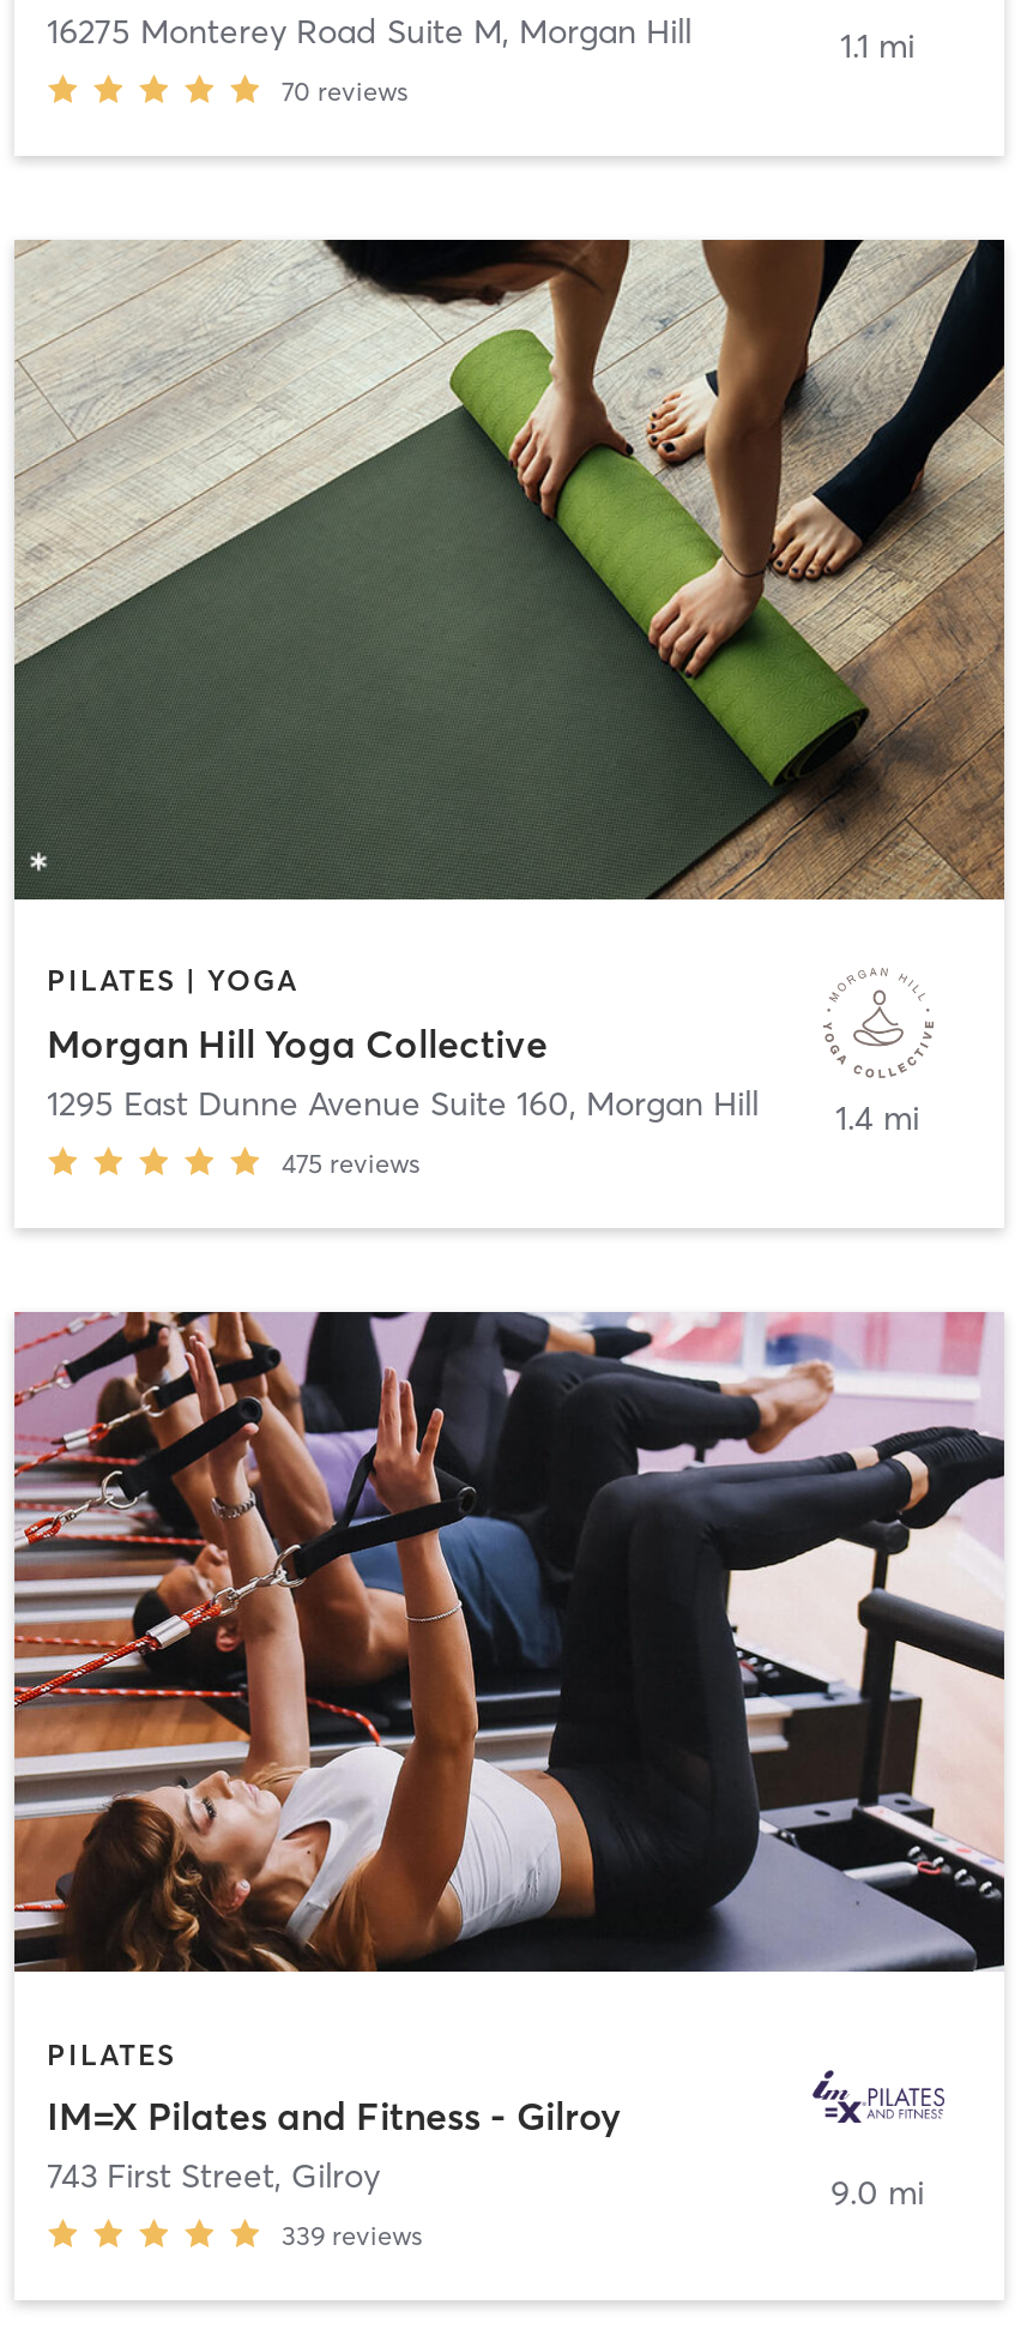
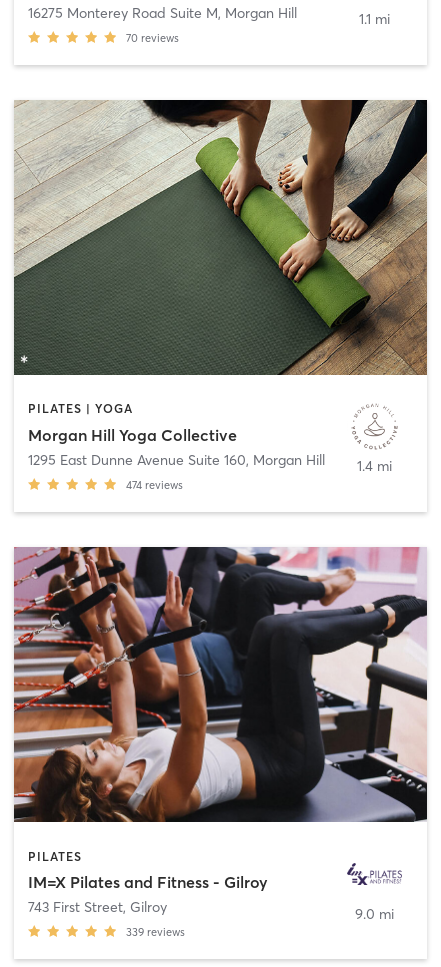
[282,1147,421,1180] 475 reviews -> [125,478,182,492] 474 reviews

